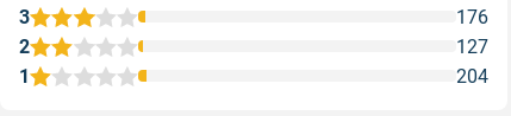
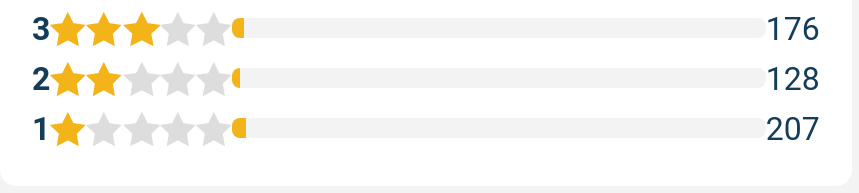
[456,35,488,57] 127 -> [766,59,820,97] 128
[456,65,488,87] 204 -> [766,109,820,147] 207

